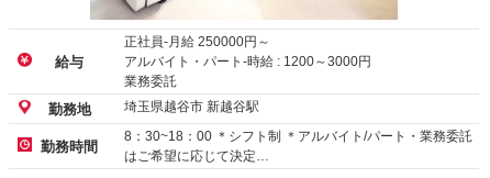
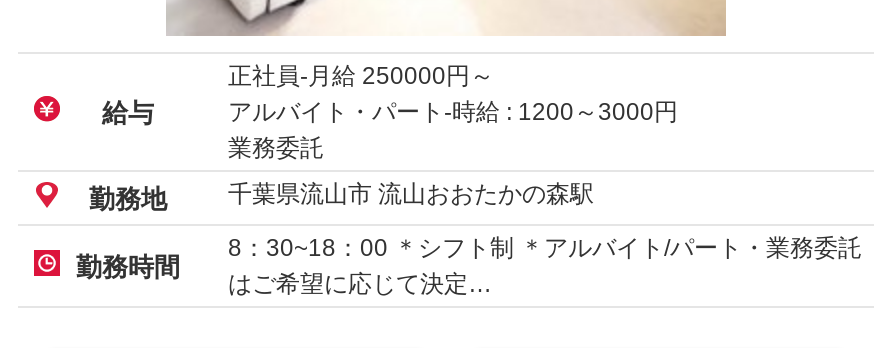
[124,99,259,114] 埼玉県越谷市 新越谷駅 -> [228,180,594,208] 千葉県流山市 流山おおたかの森駅

